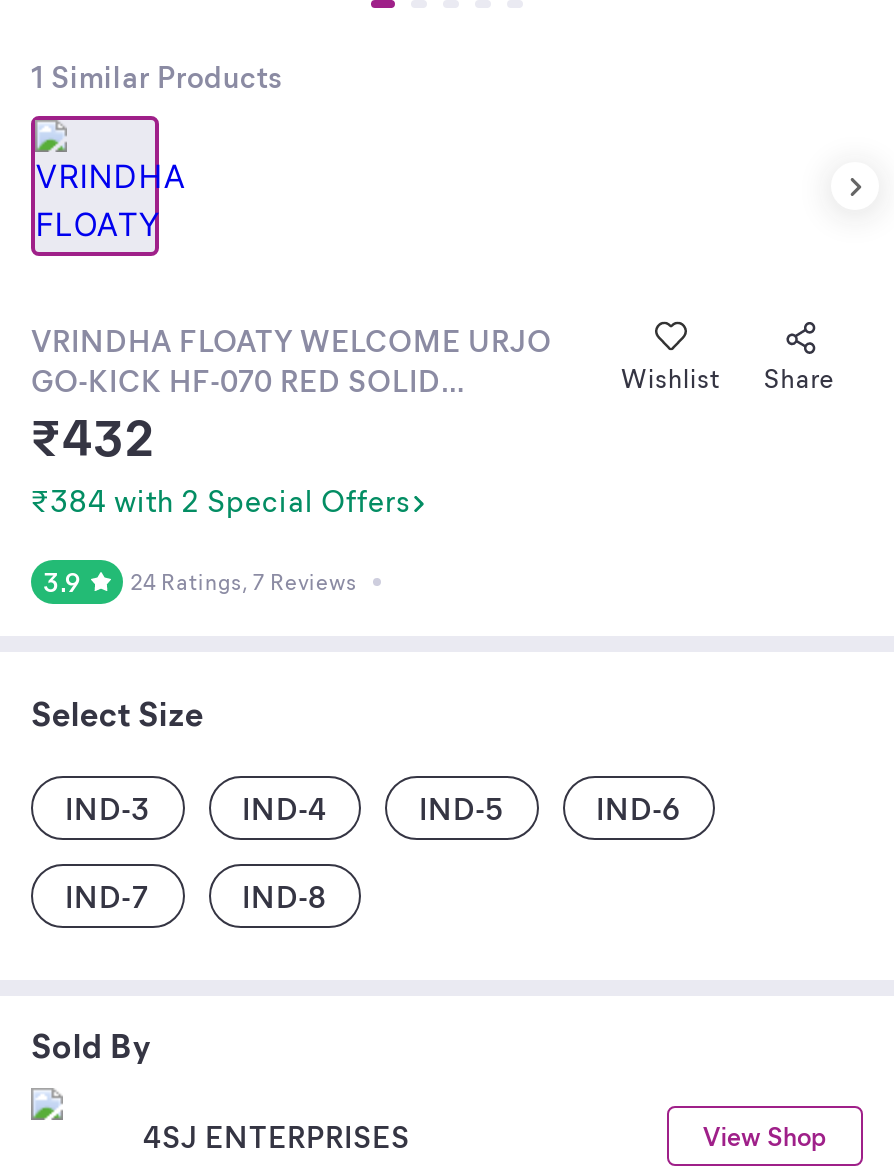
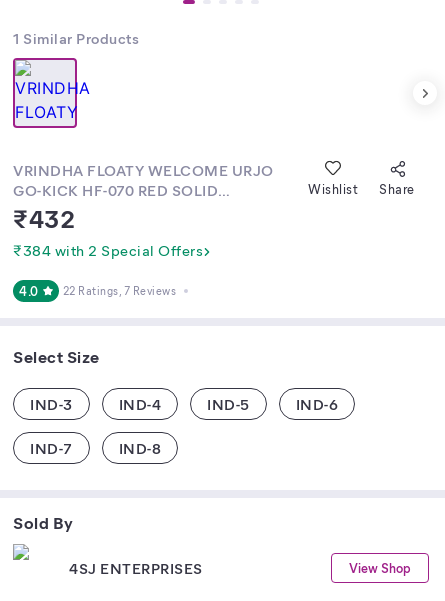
[43,564,82,598] 3.9 -> [19,282,38,299] 4.0
[130,566,357,596] 24 Ratings, 7 Reviews -> [62,283,176,298] 22 Ratings, 7 Reviews

